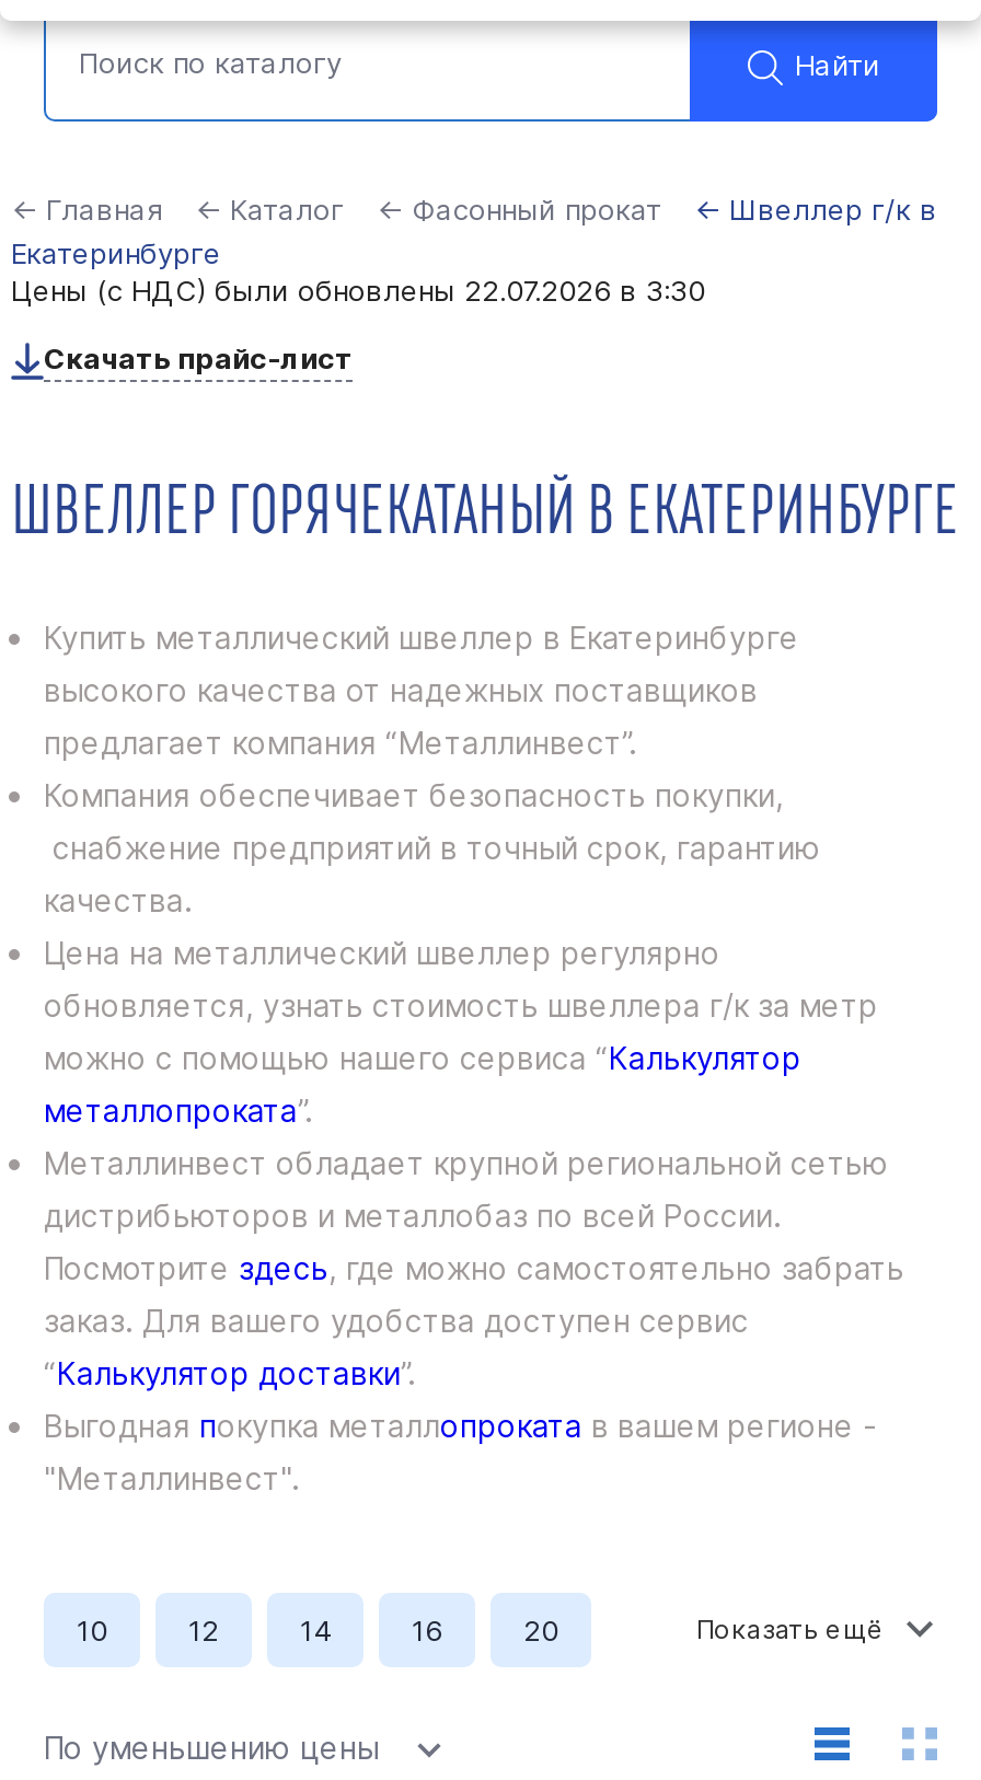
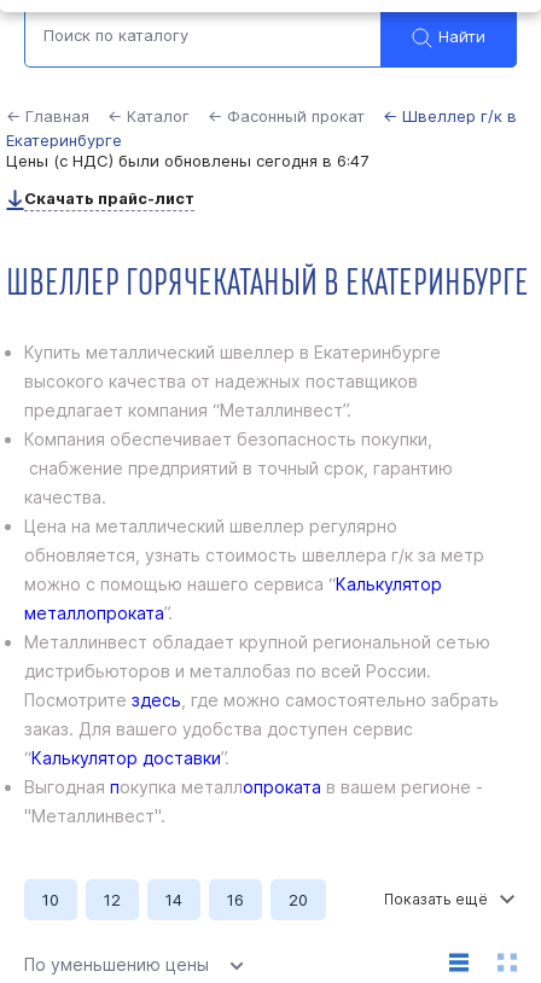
[11,273,705,308] Цены (с НДС) были обновлены 22.07.2026 в 3:30 -> [6,151,368,170] Цены (с НДС) были обновлены сегодня в 6:47

